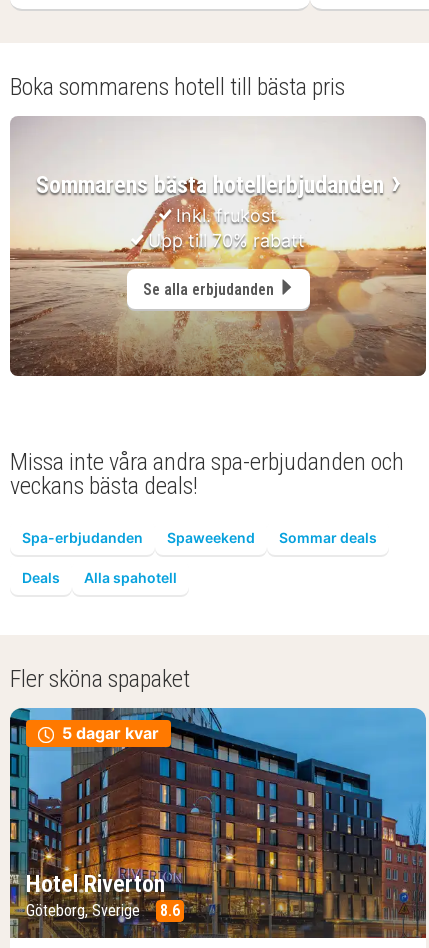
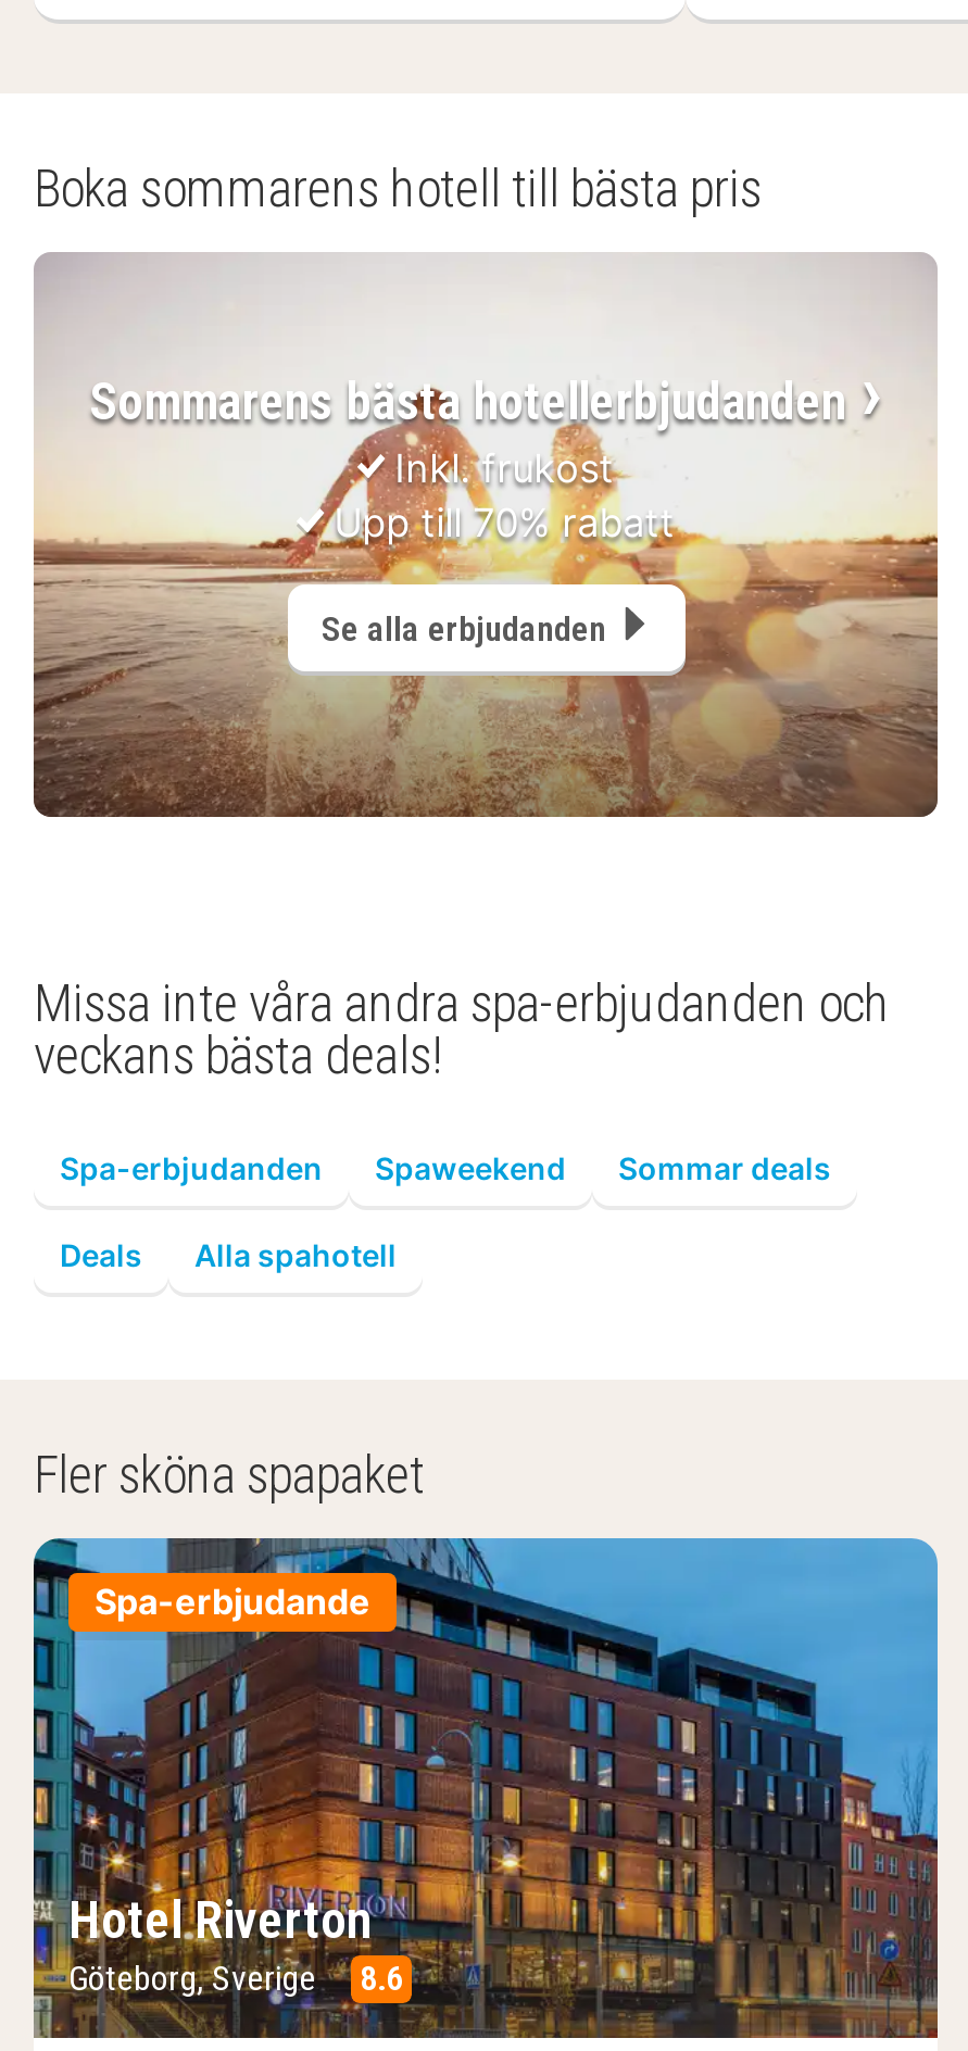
[62,723,159,743] 5 dagar kvar -> [95,1580,370,1623] Spa-erbjudande

